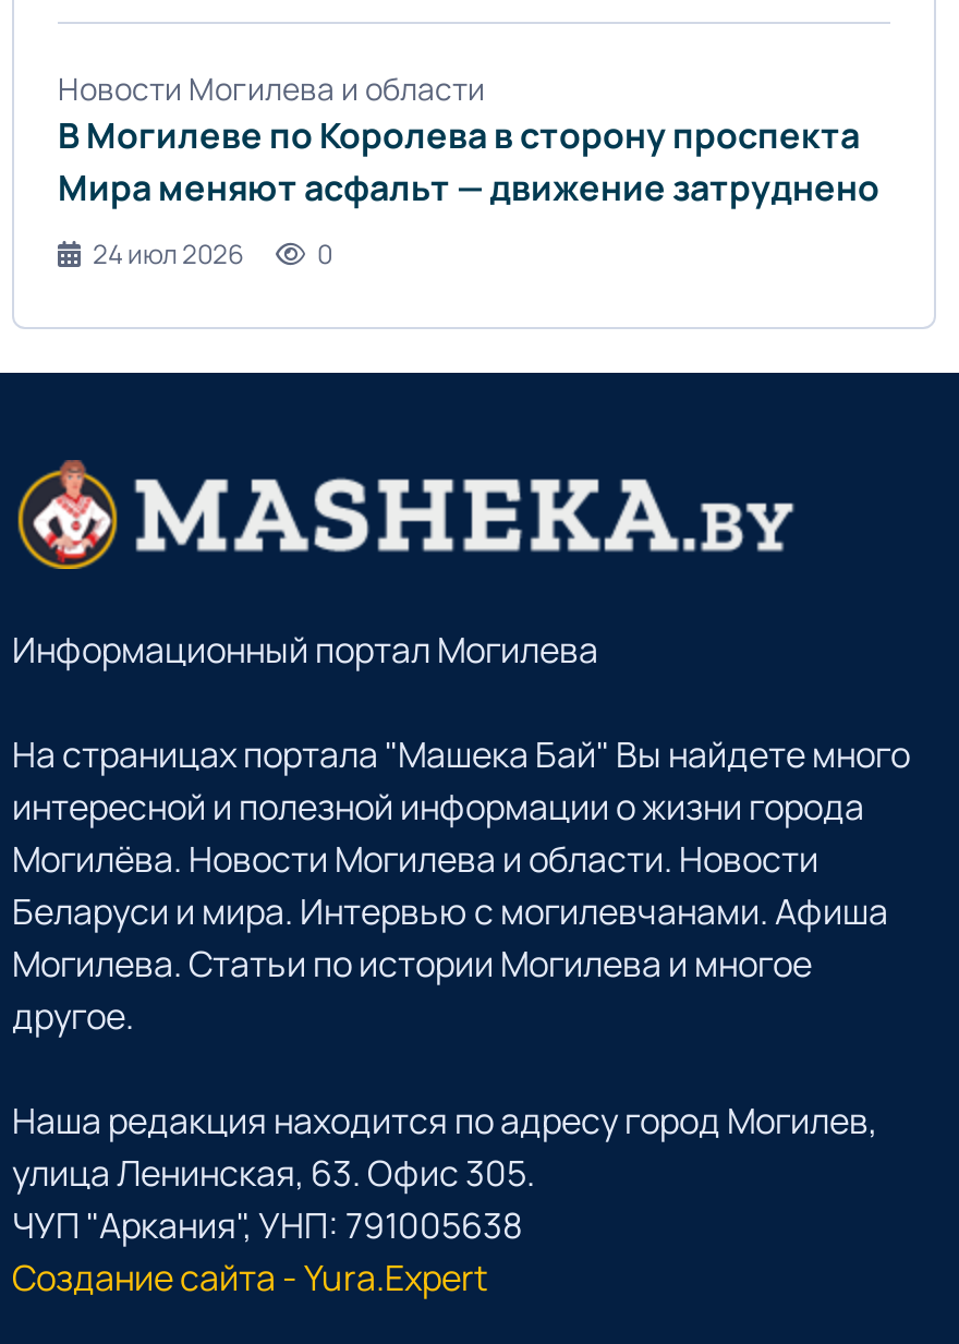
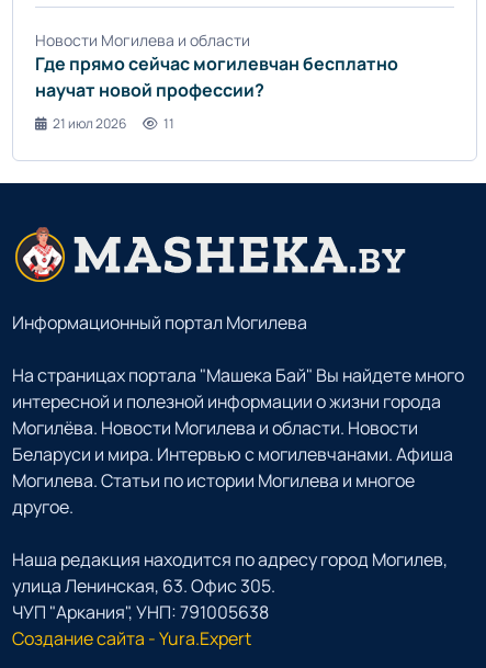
[58,111,879,211] В Могилеве по Королева в сторону проспекта | Мира меняют асфальт — движение затруднено -> [35,51,398,102] Где прямо сейчас могилевчан бесплатно | научат новой профессии?
[93,235,332,272] 24 июл 2026 | 0 -> [53,114,174,132] 21 июл 2026 | 11

